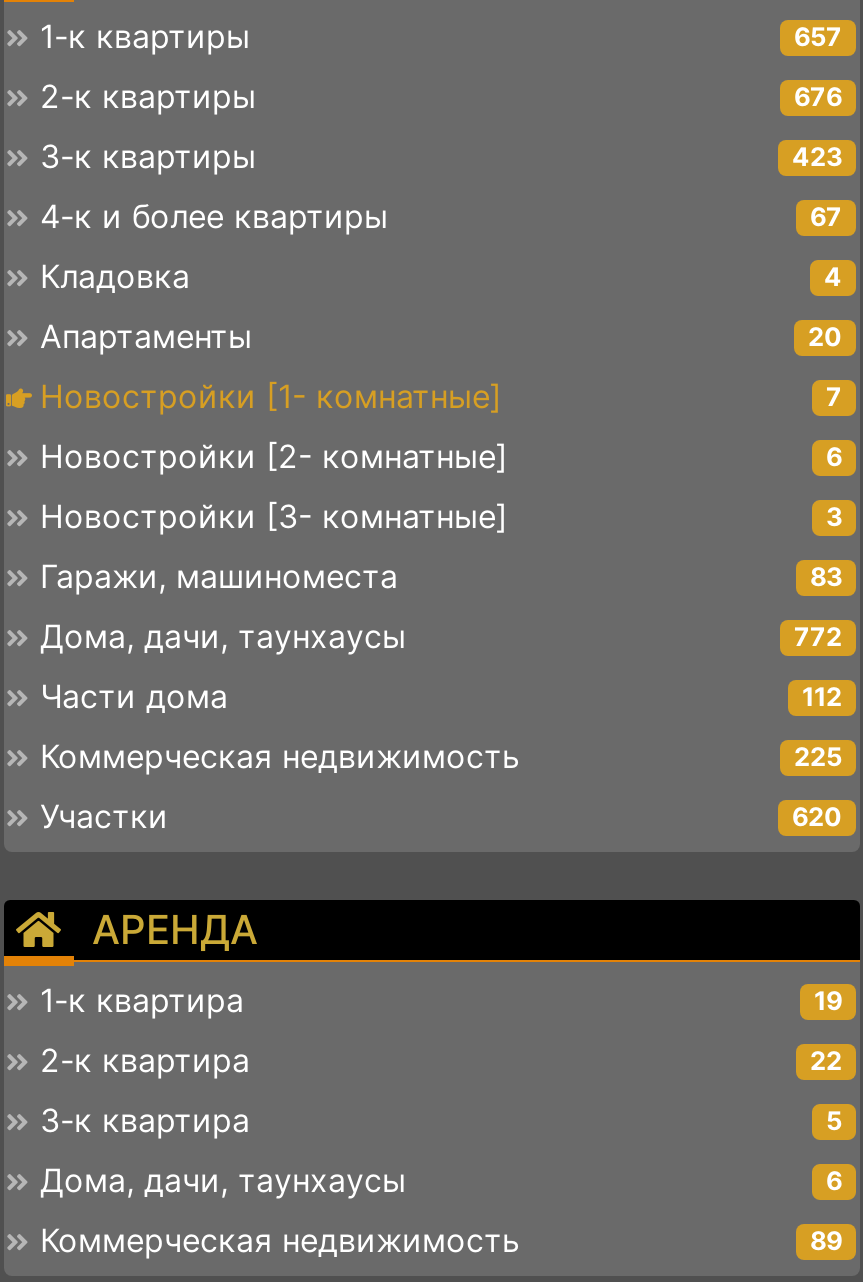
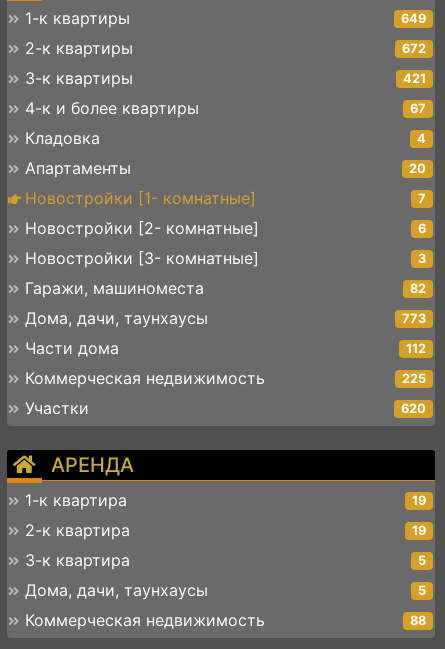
[794,22,842,52] 657 -> [401,11,426,26] 649
[794,82,842,112] 676 -> [402,41,426,56] 672
[792,142,842,172] 423 -> [403,71,426,86] 421
[810,562,842,592] 83 -> [410,281,426,296] 82
[794,622,842,652] 772 -> [402,311,426,326] 773
[810,1046,842,1076] 22 -> [412,523,426,538] 19
[826,1166,842,1196] 6 -> [418,583,426,598] 5
[810,1226,842,1256] 89 -> [410,613,426,628] 88

